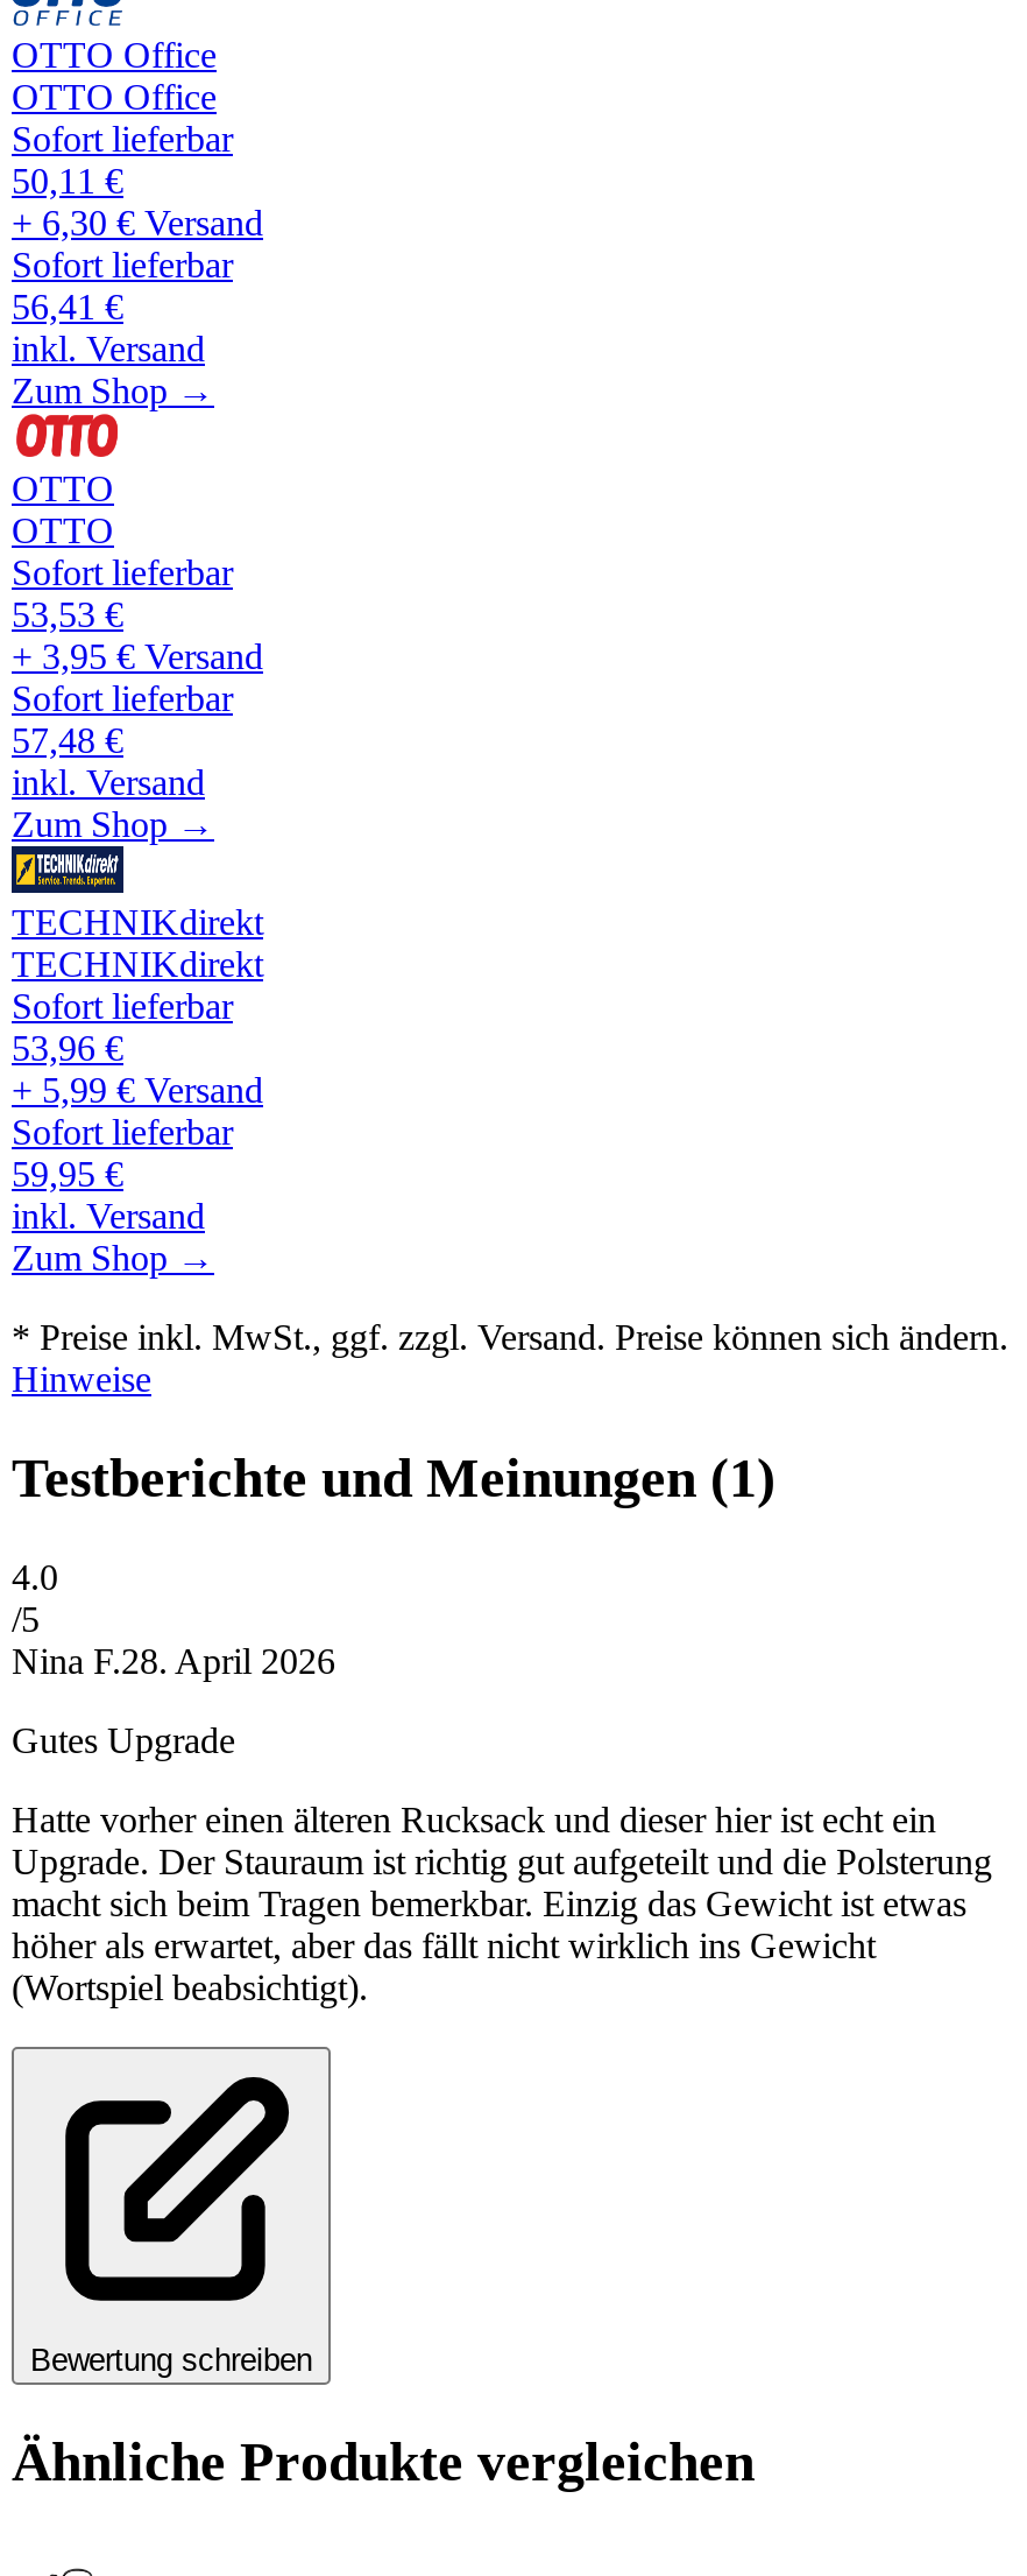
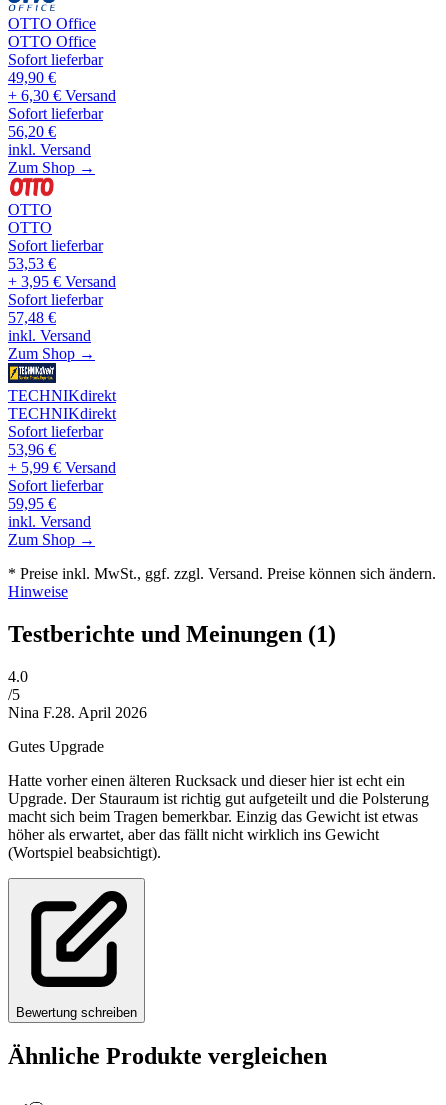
[12,161,123,200] 50,11 € -> [8,69,56,86] 49,90 €
[12,287,123,326] 56,41 € -> [8,123,56,140] 56,20 €

